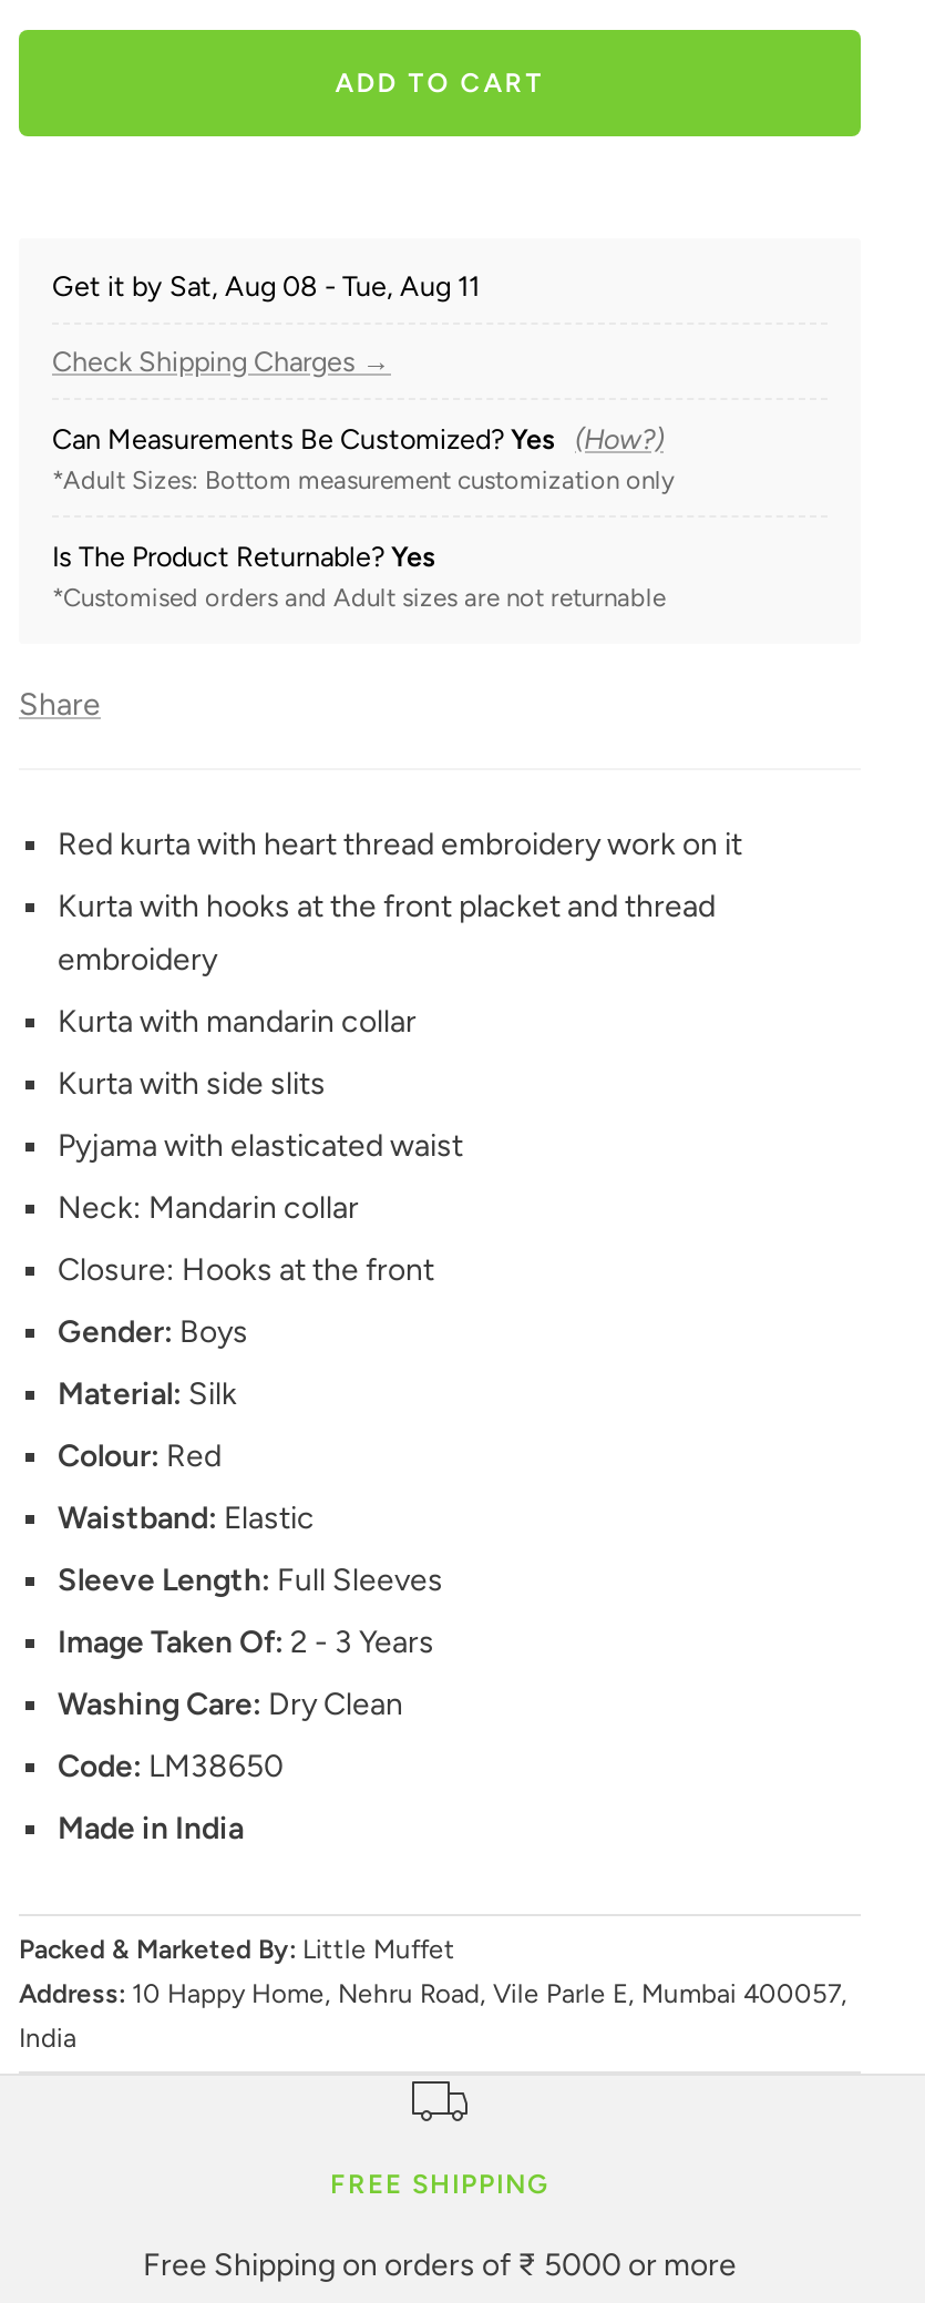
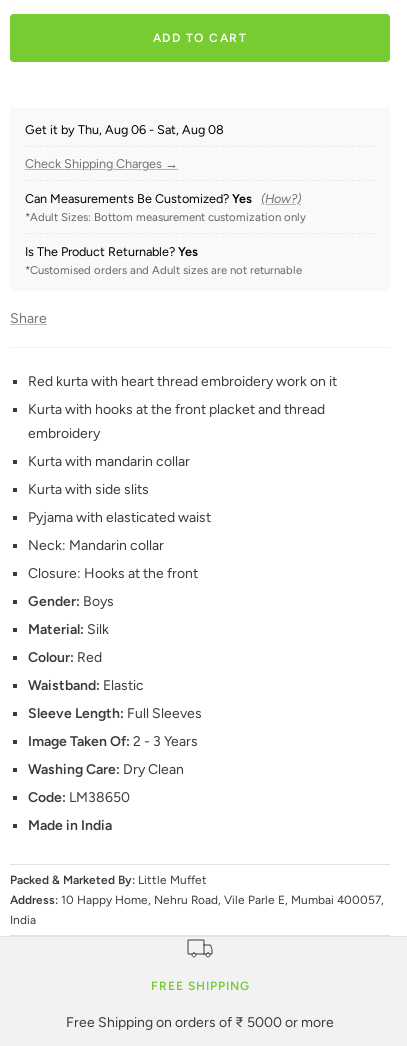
[52,270,480,303] Get it by Sat, Aug 08 - Tue, Aug 11 -> [25,122,224,137] Get it by Thu, Aug 06 - Sat, Aug 08

